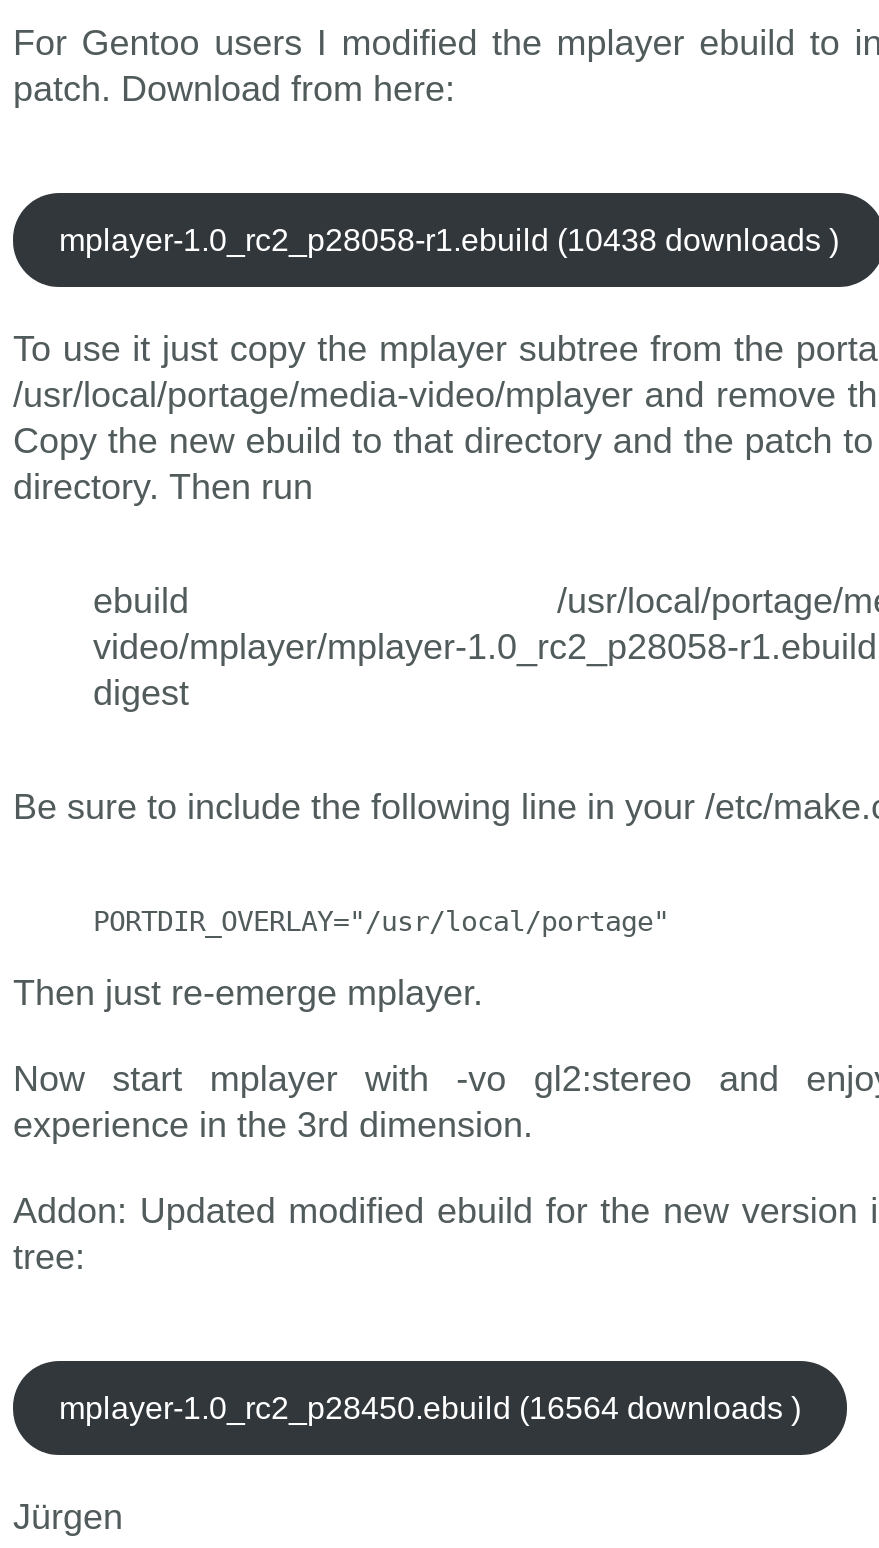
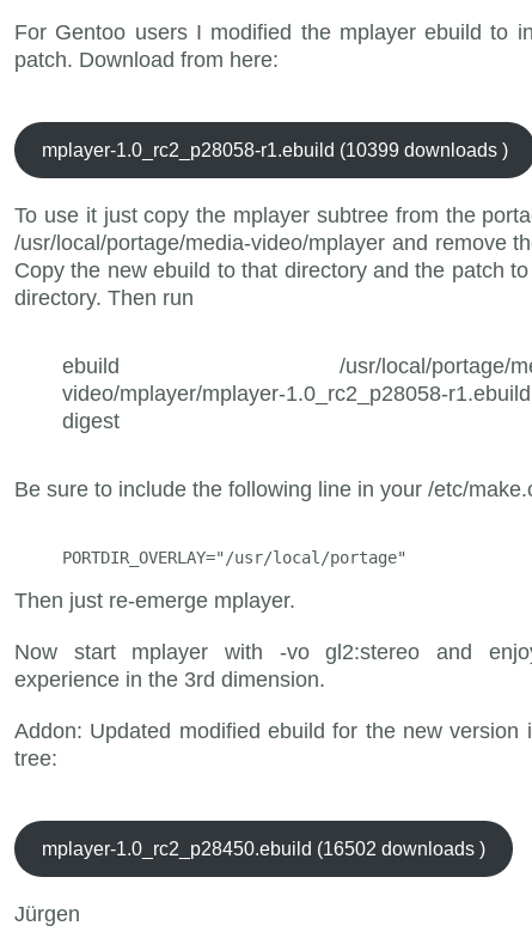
[59,222,839,256] mplayer-1.0_rc2_p28058-r1.ebuild (10438 downloads ) -> [42,139,508,160] mplayer-1.0_rc2_p28058-r1.ebuild (10399 downloads )
[59,1390,801,1424] mplayer-1.0_rc2_p28450.ebuild (16564 downloads ) -> [42,838,485,858] mplayer-1.0_rc2_p28450.ebuild (16502 downloads )

